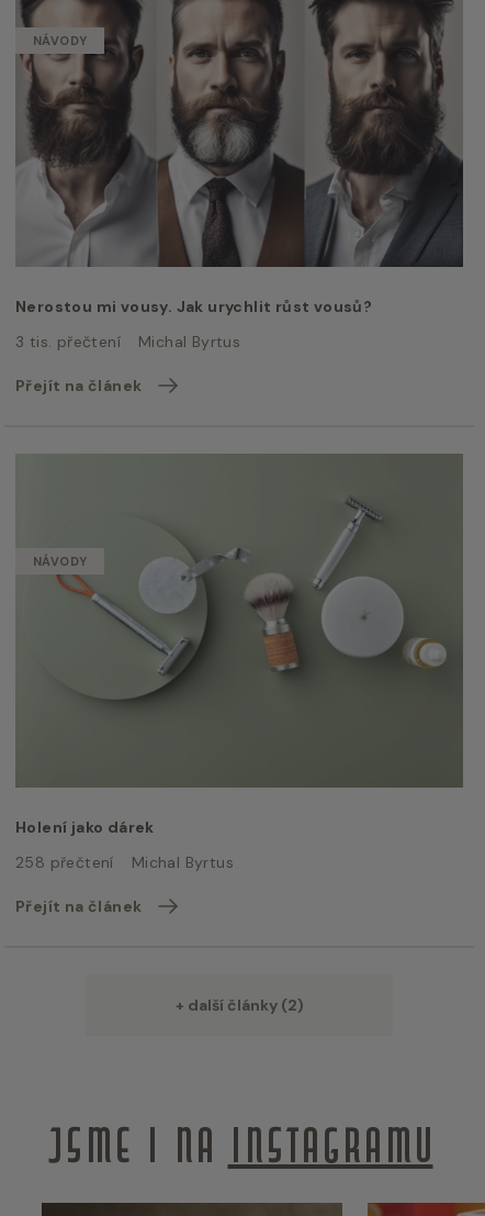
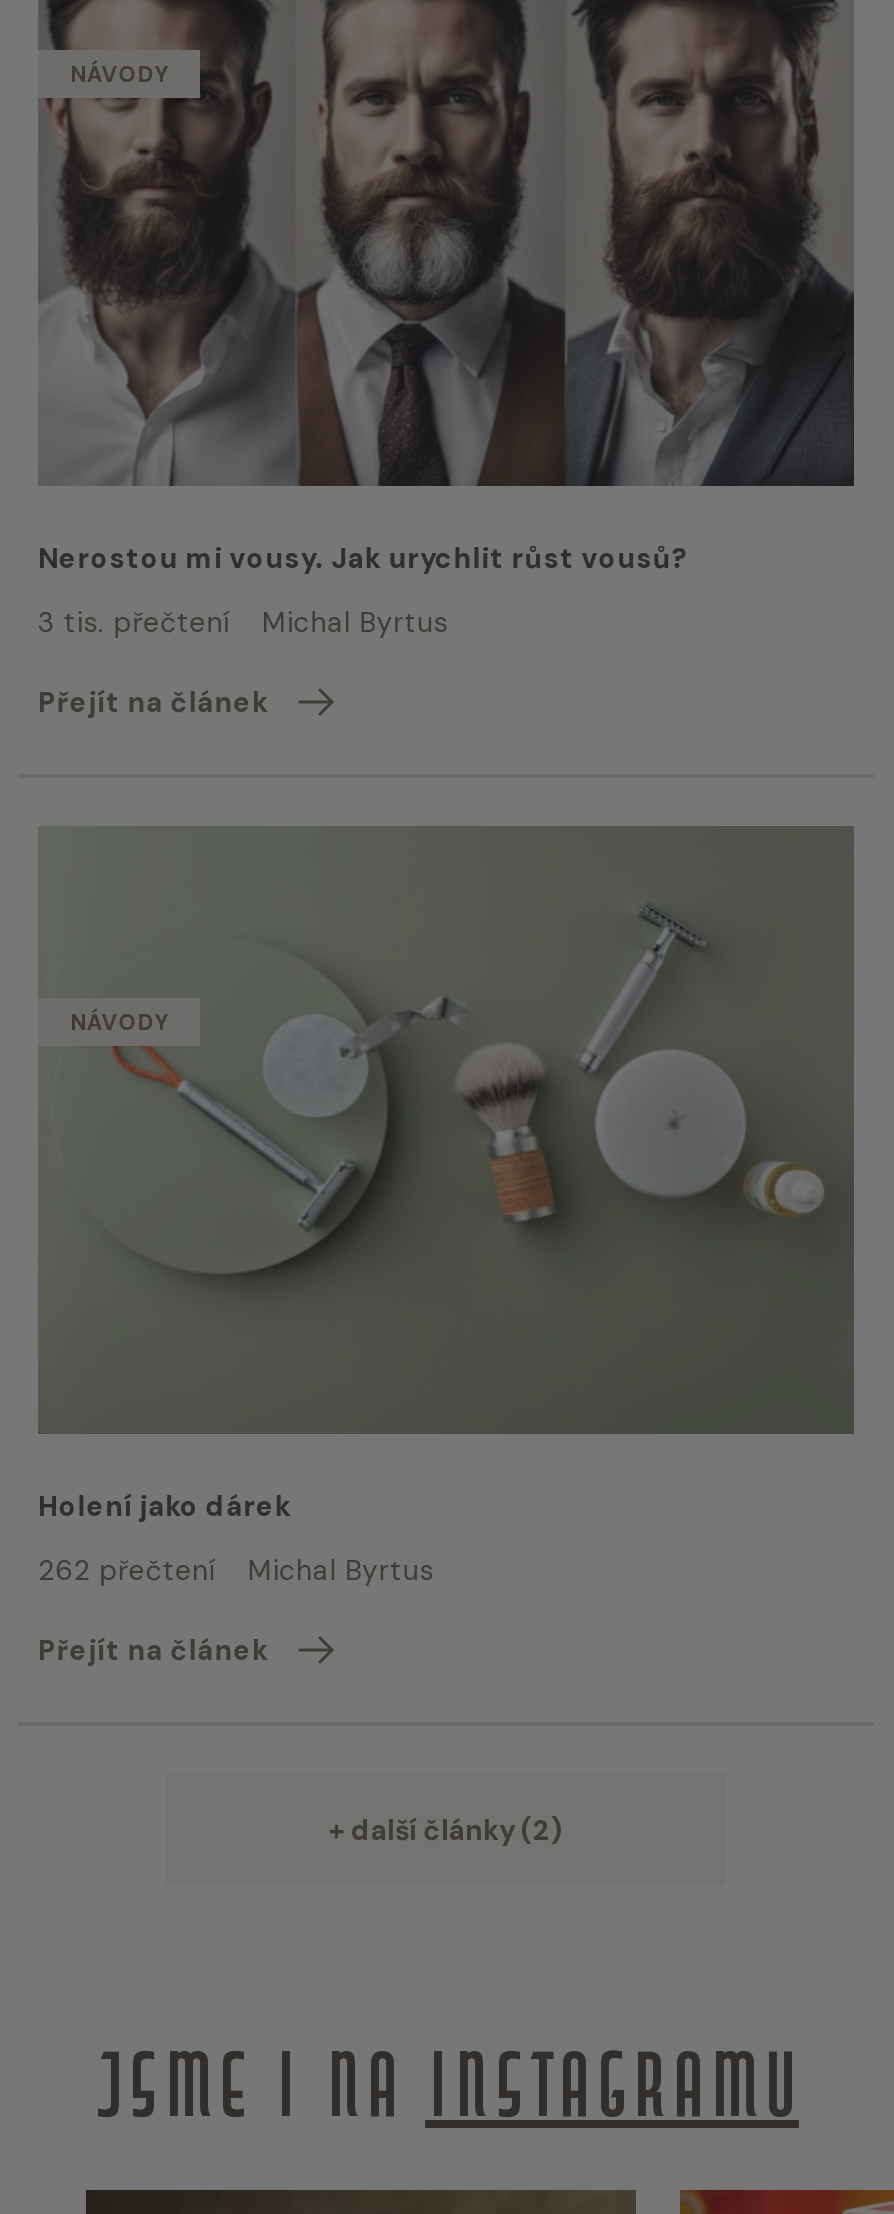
[15,853,234,873] 258 přečtení Michal Byrtus -> [38,1553,434,1589] 262 přečtení Michal Byrtus

